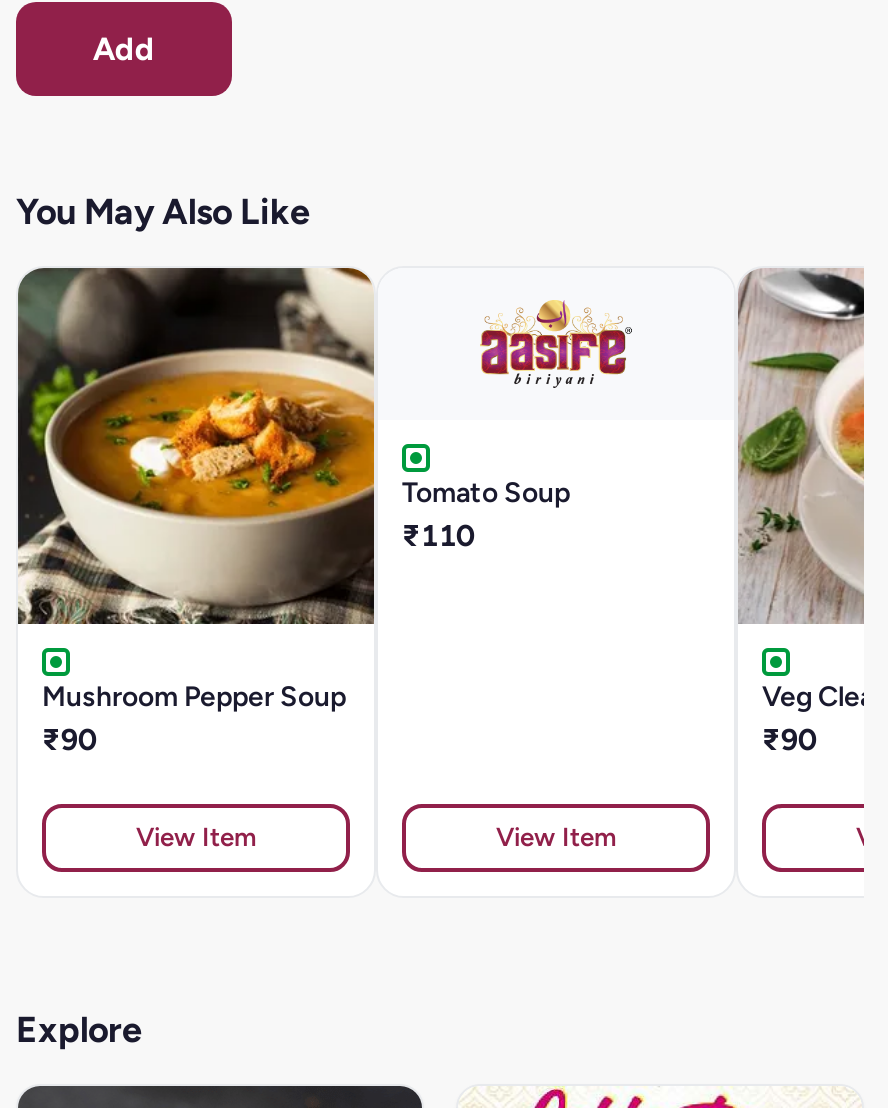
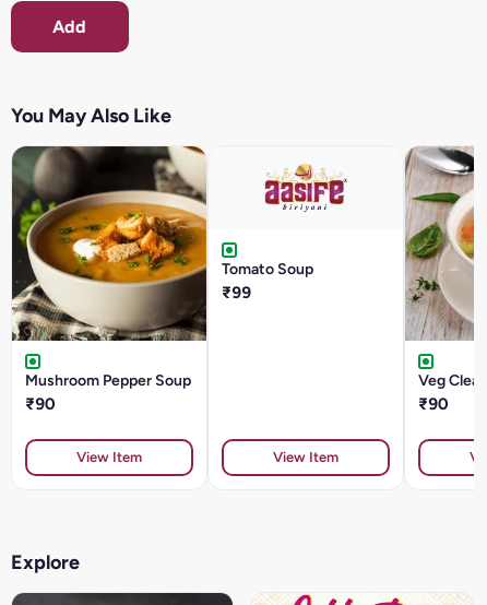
[402,518,474,554] ₹110 -> [222,283,251,303] ₹99

